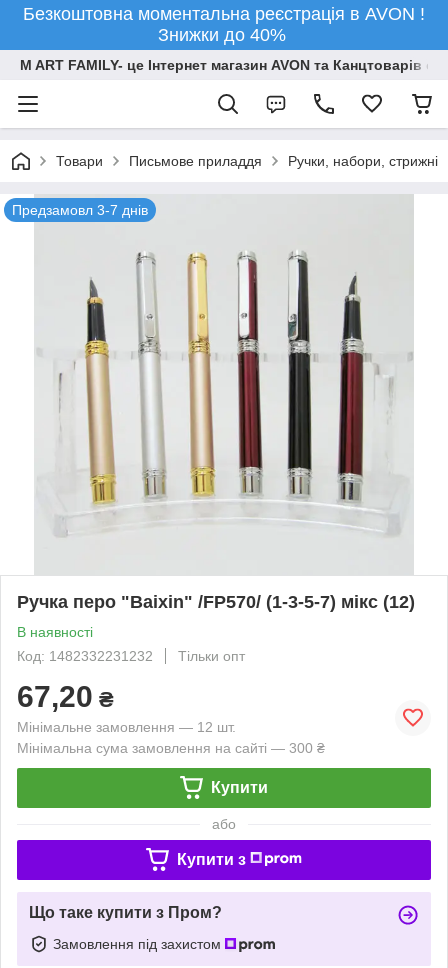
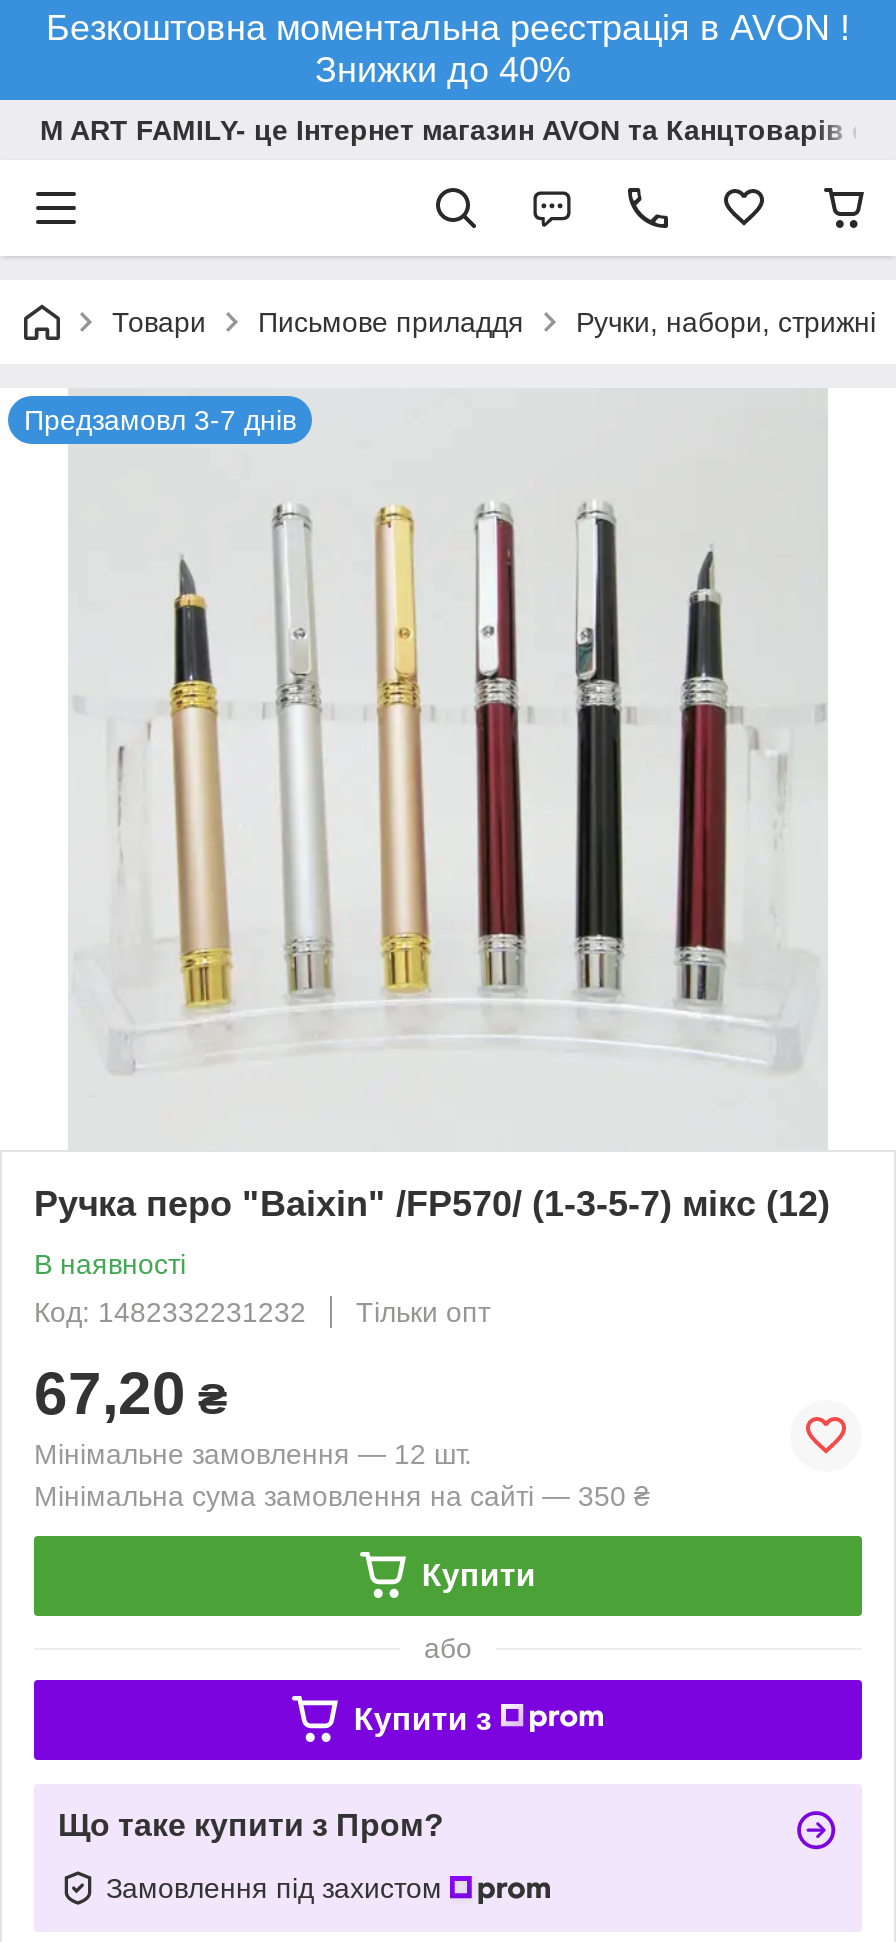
[17,740,325,756] Мінімальна сума замовлення на сайті — 300 ₴ -> [34,1480,650,1512] Мінімальна сума замовлення на сайті — 350 ₴

